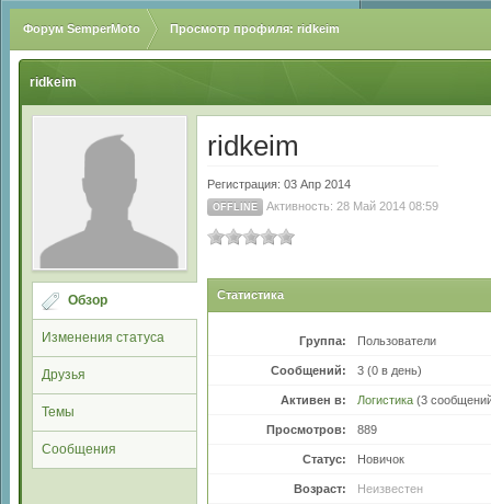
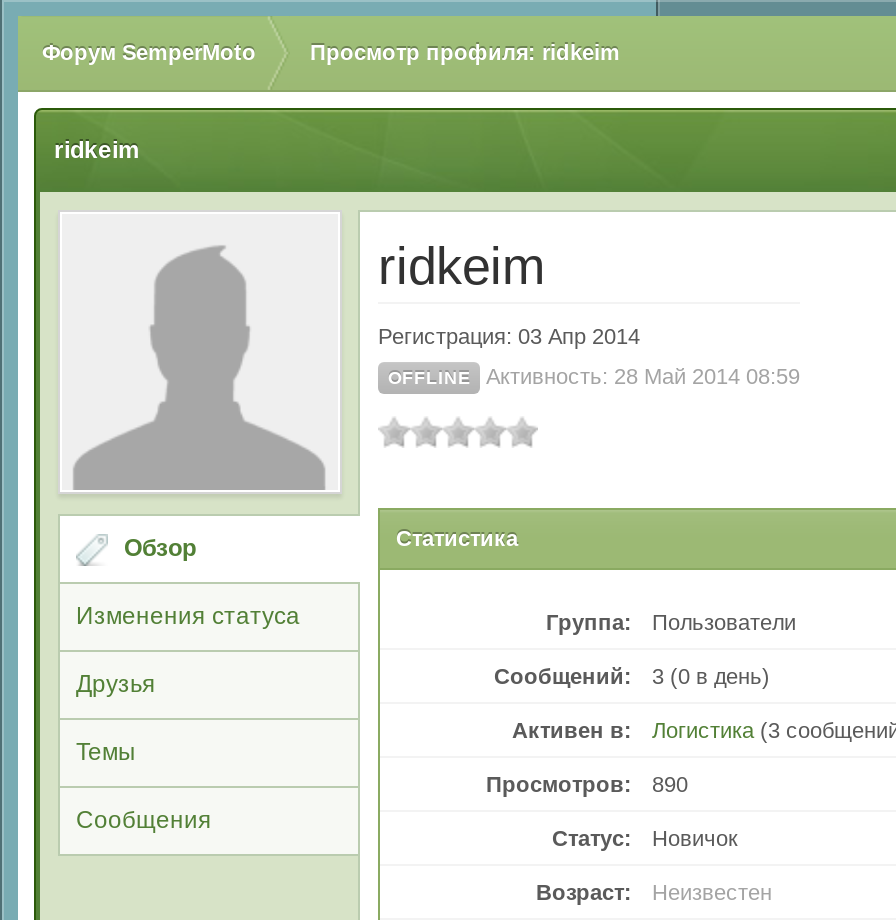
[266,423,377,436] Просмотров: 889 -> [486,772,688,796] Просмотров: 890

